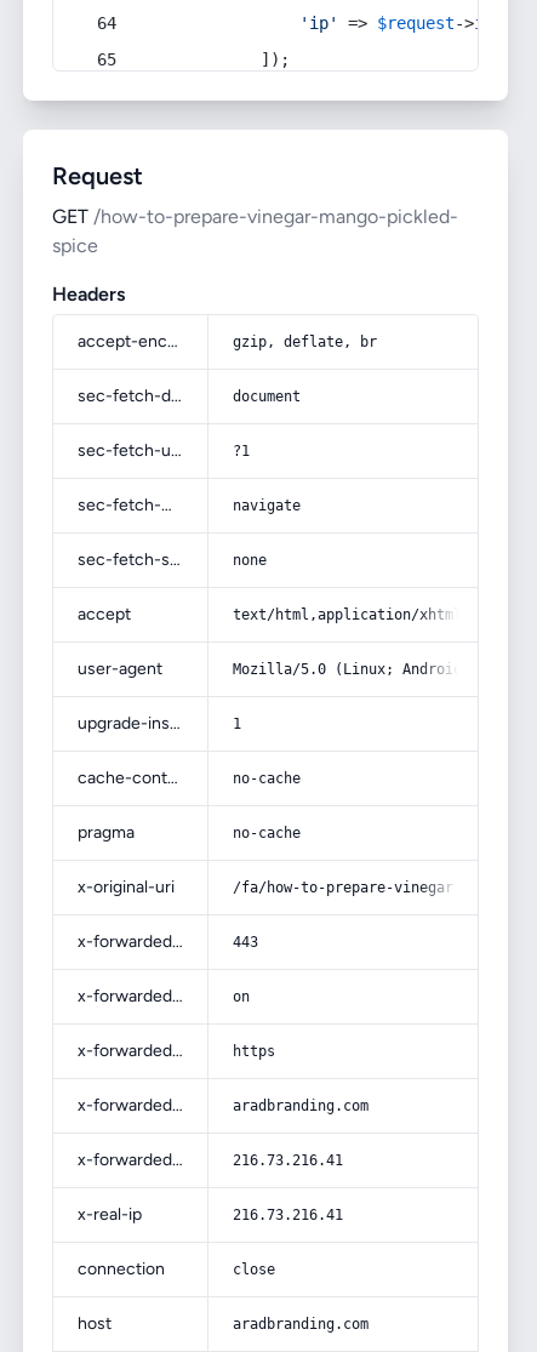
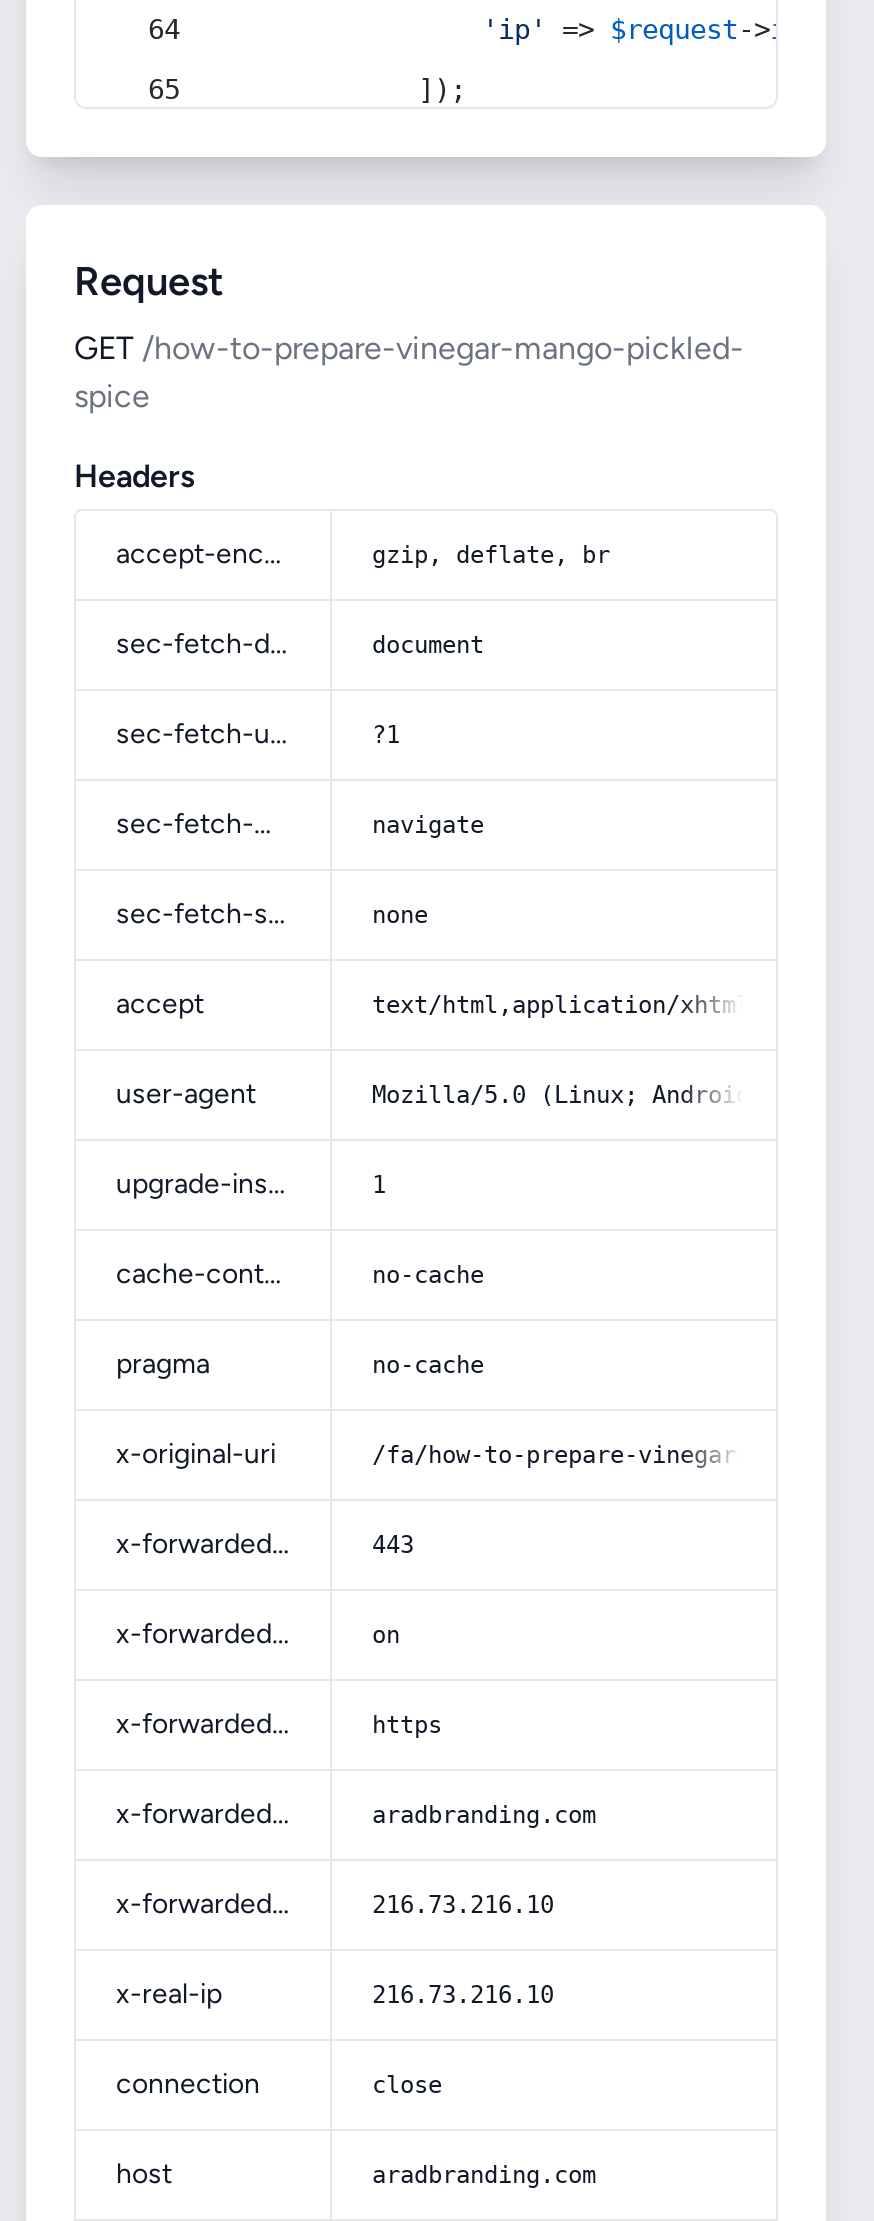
[233,1152,343,1169] 216.73.216.41 -> [372,1891,554,1919] 216.73.216.10
[233,1206,343,1223] 216.73.216.41 -> [372,1981,554,2009] 216.73.216.10

